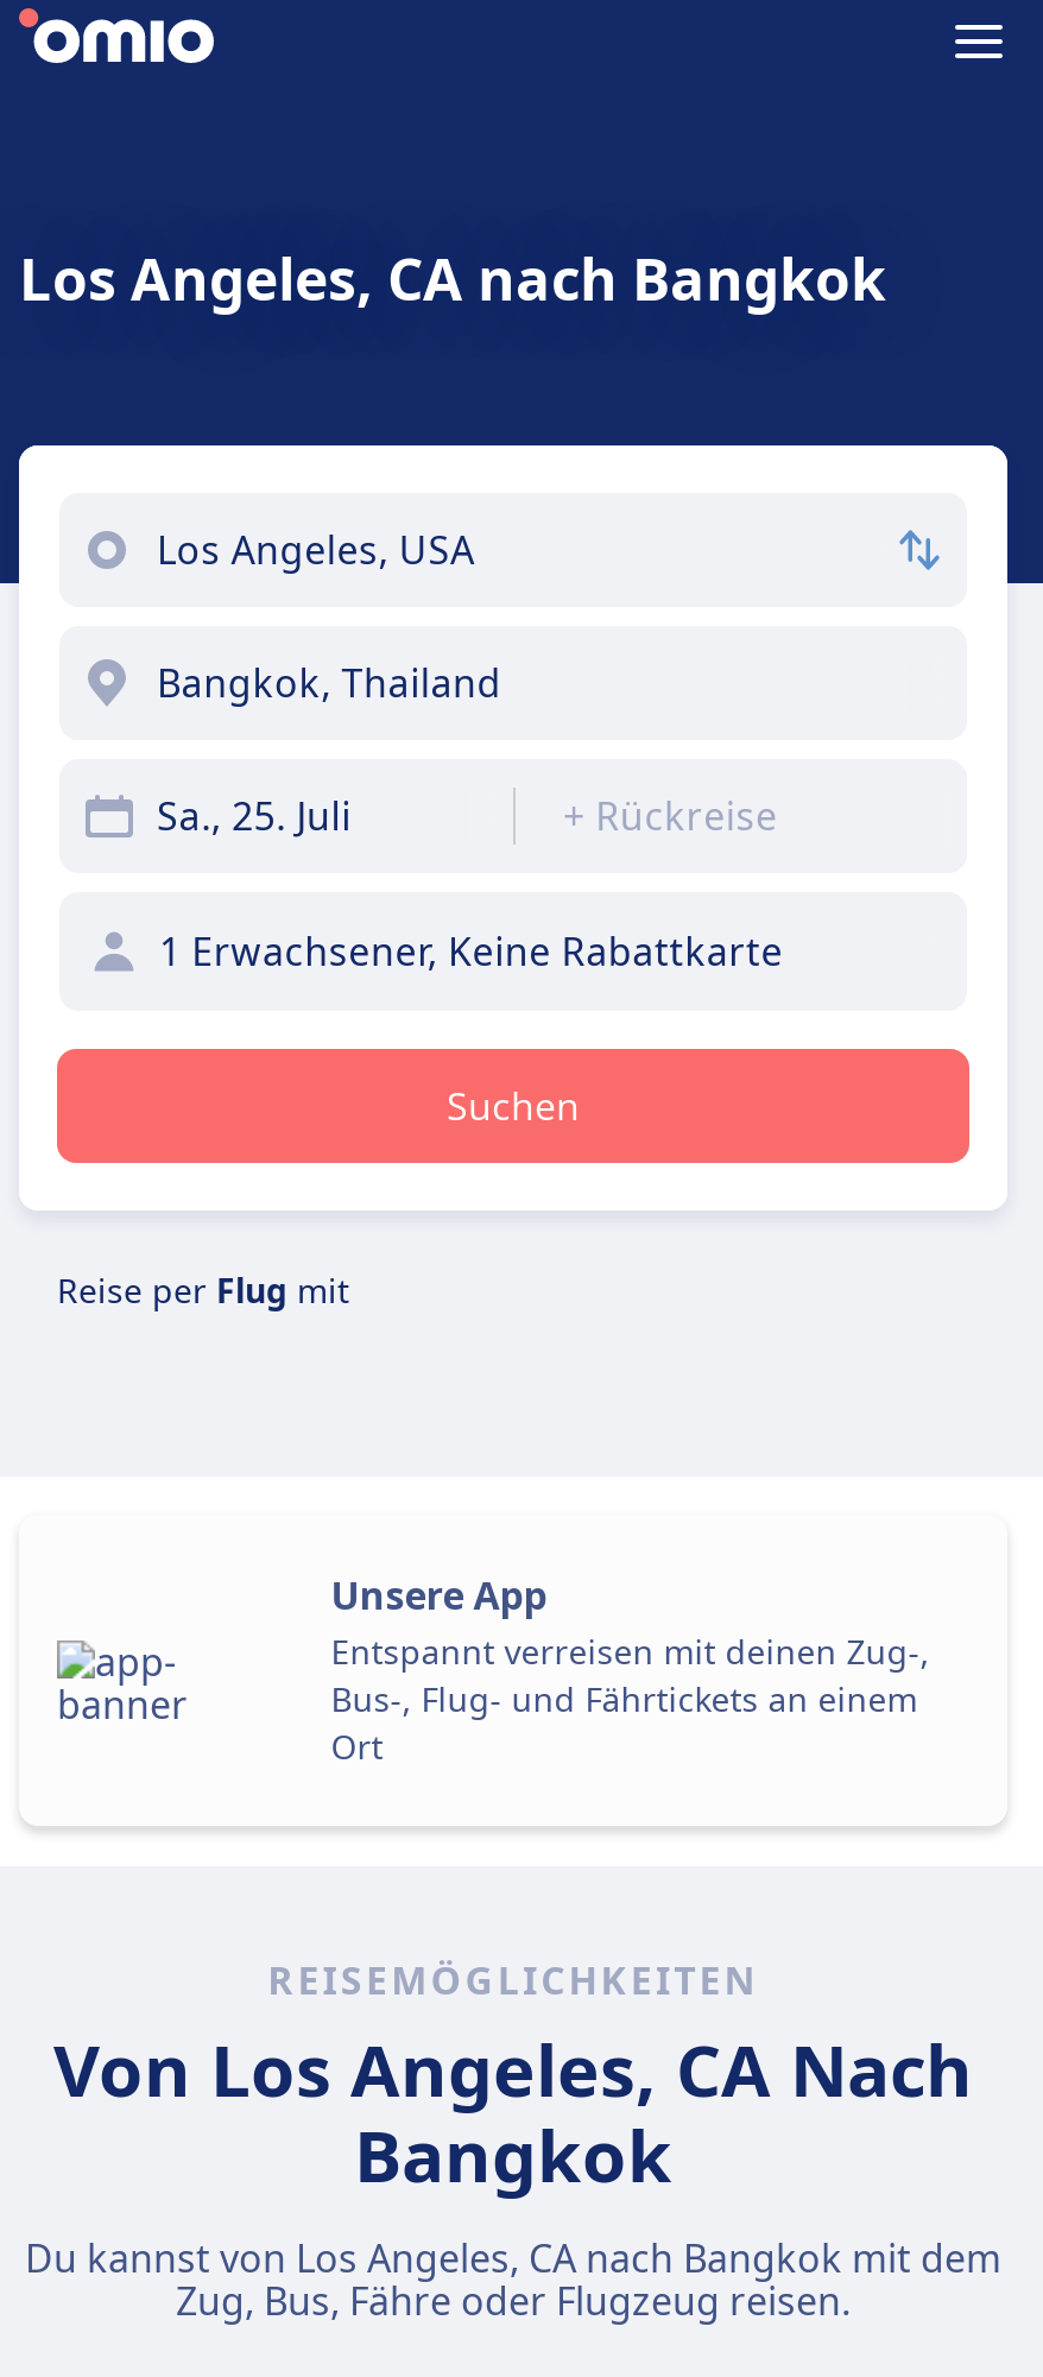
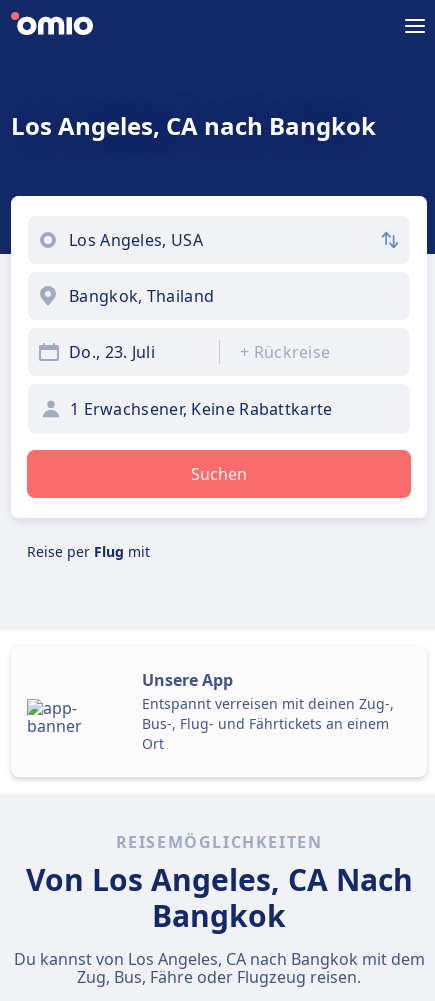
[157,790,351,842] Sa., 25. Juli -> [69,341,155,363] Do., 23. Juli

